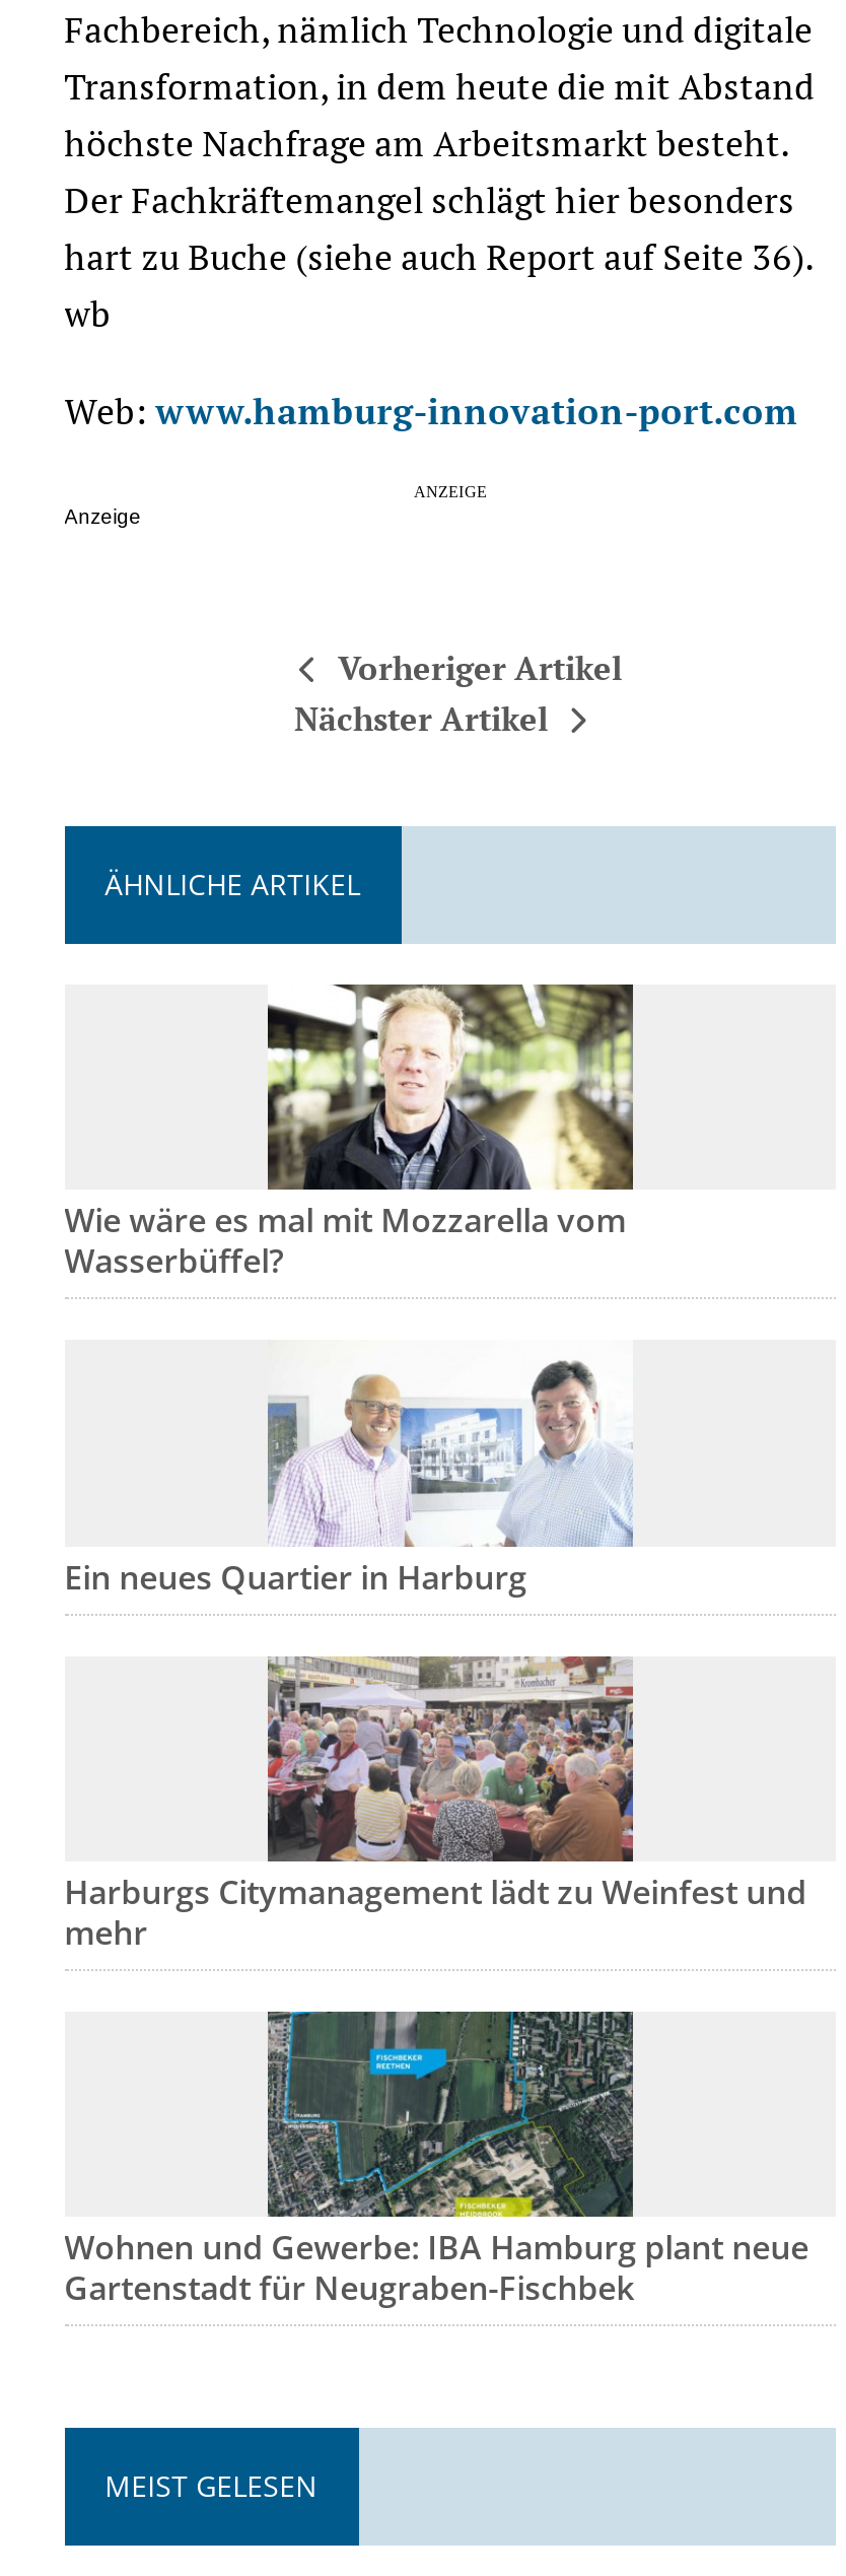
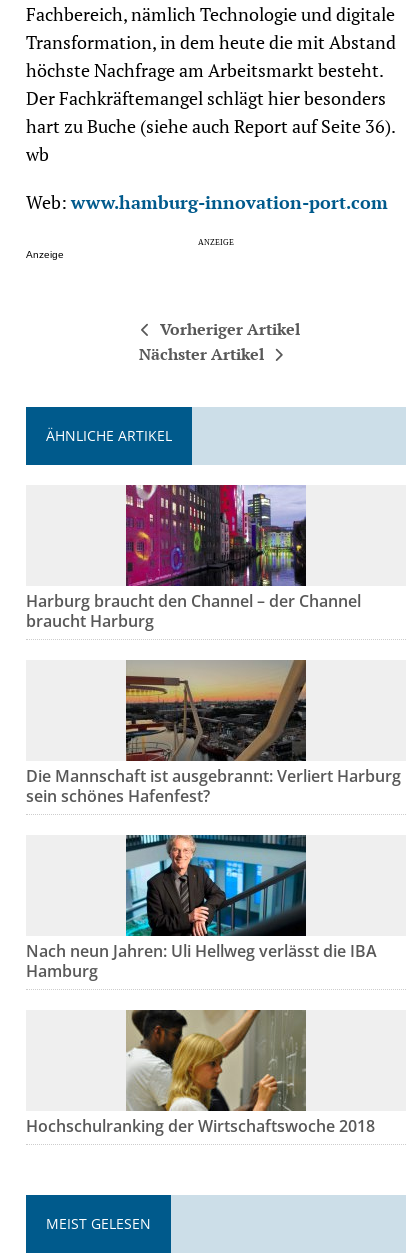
[64,982,635,1284] [image] | Wie wäre es mal mit Mozzarella vom | Wasserbüffel? -> [26,484,361,632] [image] | Harburg braucht den Channel – der Channel | braucht Harburg
[64,1342,633,1599] [image] | Ein neues Quartier in Harburg -> [26,659,401,807] [image] | Die Mannschaft ist ausgebrannt: Verliert Harburg | sein schönes Hafenfest?
[64,1654,807,1955] [image] | Harburgs Citymanagement lädt zu Weinfest und | mehr -> [26,816,377,982] [image] | Nach neun Jahren: Uli Hellweg verlässt die IBA | Hamburg
[64,2010,809,2311] [image] | Wohnen und Gewerbe: IBA Hamburg plant neue | Gartenstadt für Neugraben-Fischbek -> [26,991,375,1137] [image] | Hochschulranking der Wirtschaftswoche 2018

